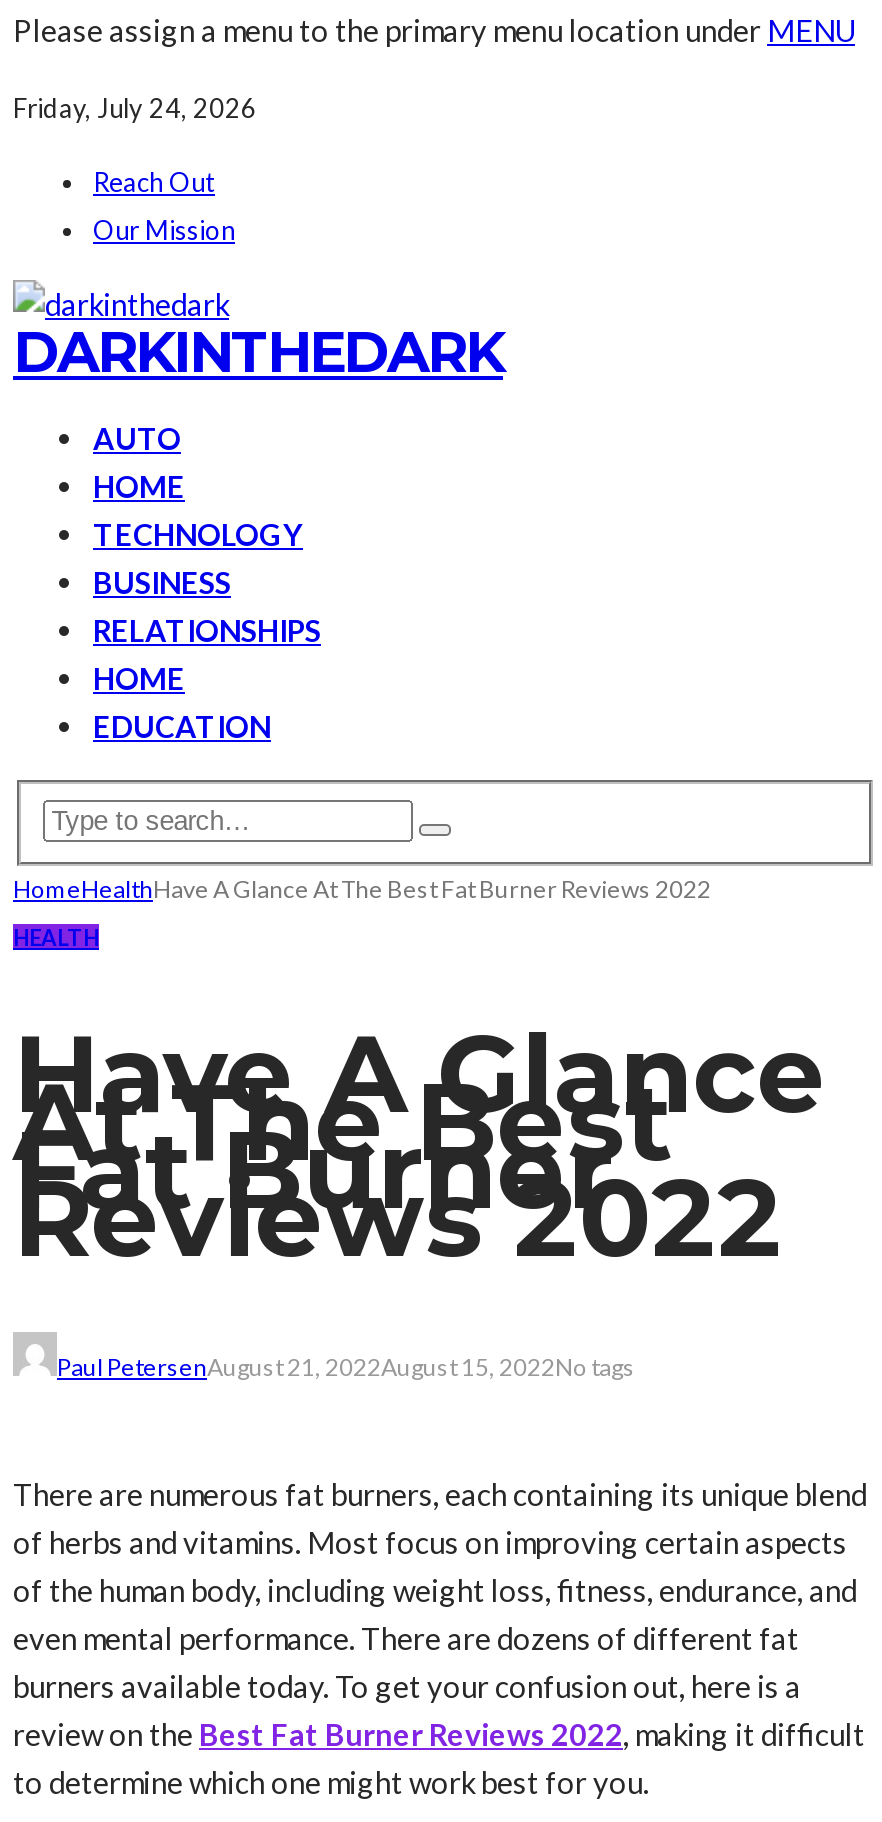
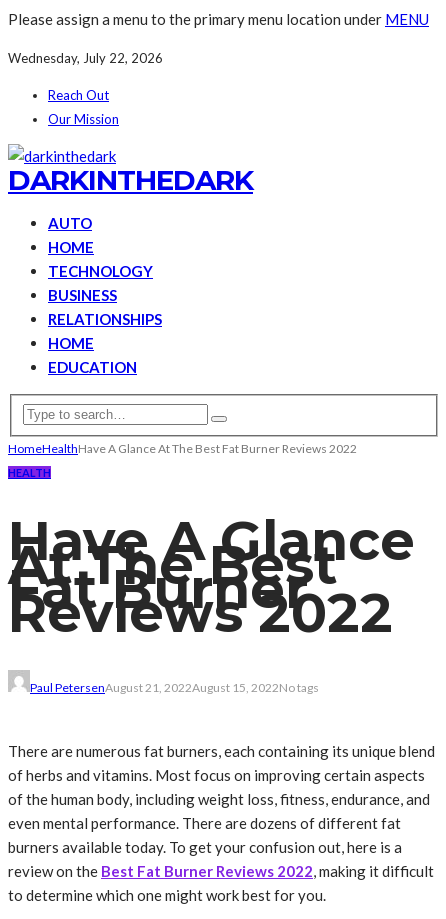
[13,92,257,124] Friday, July 24, 2026 -> [8,50,163,66] Wednesday, July 22, 2026

